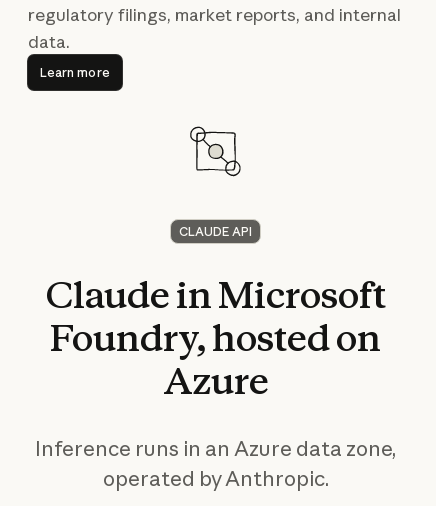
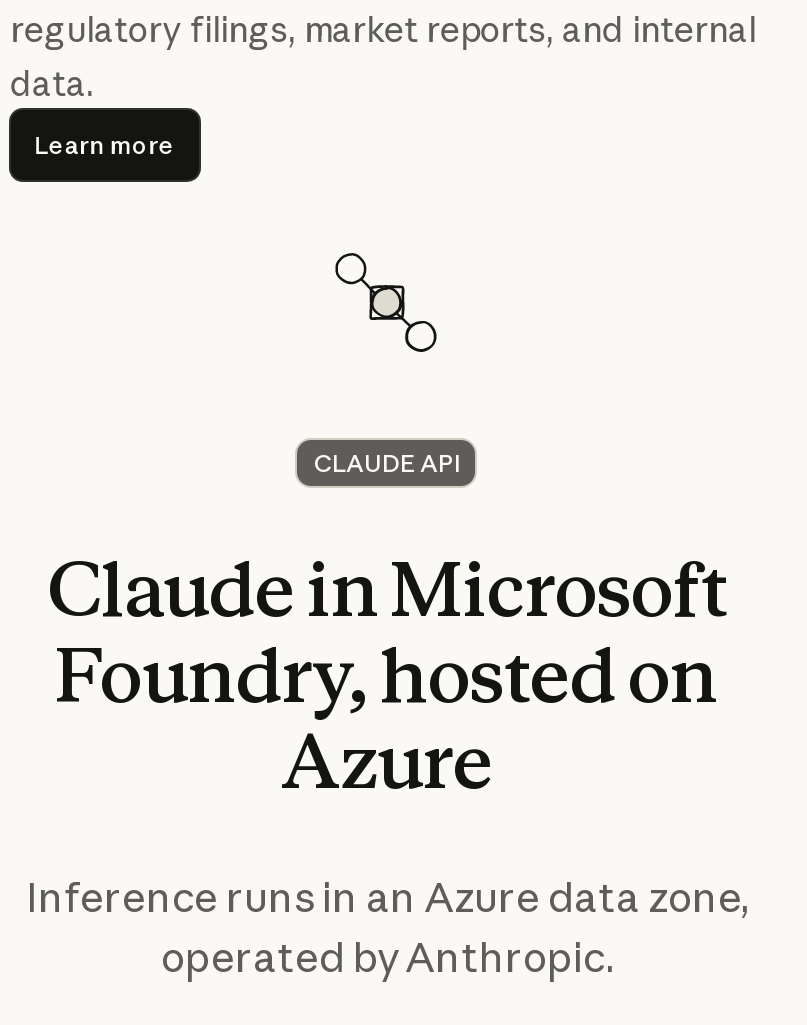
[195,131,237,172] [image] -> [347,264,427,342] [image]

